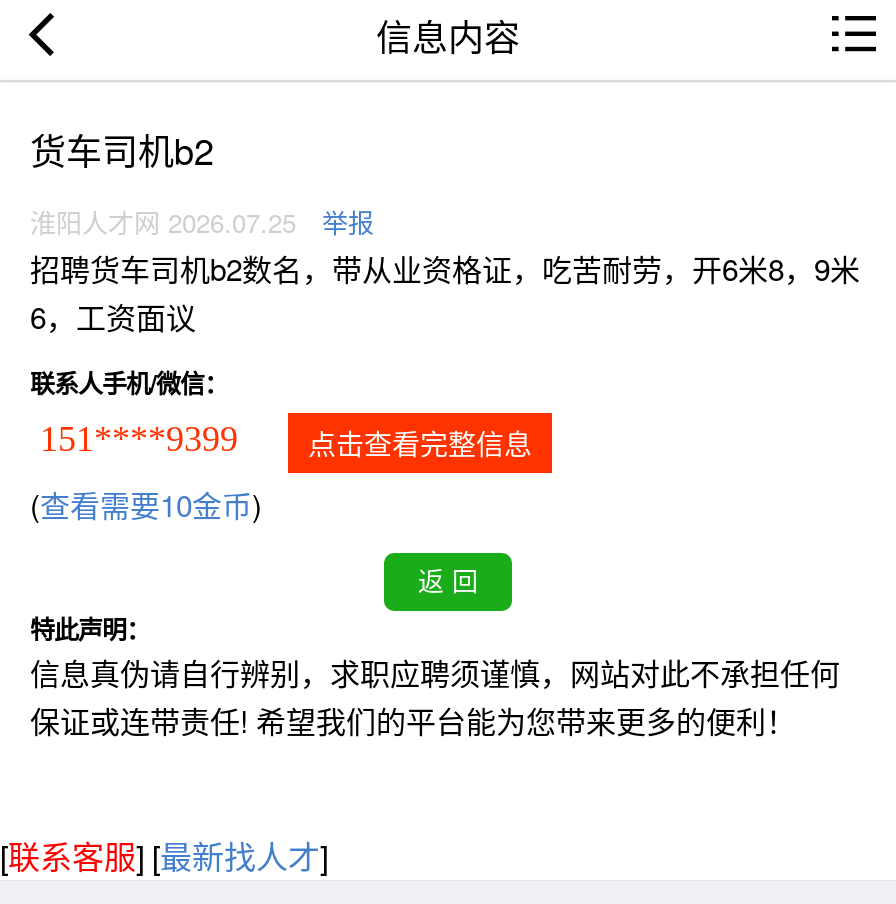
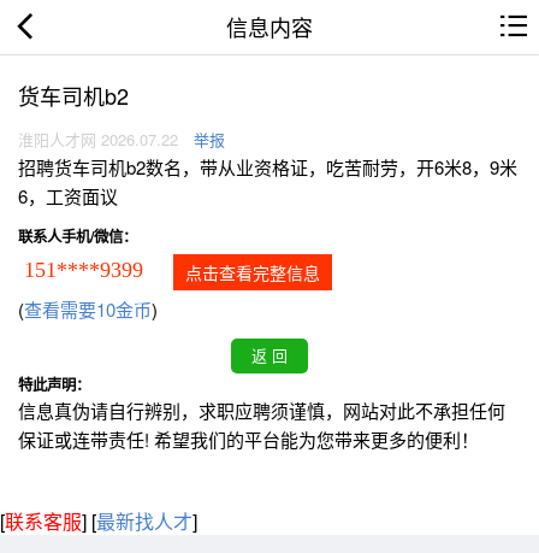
[30,203,374,241] 淮阳人才网 2026.07.25 举报 -> [18,128,225,151] 淮阳人才网 2026.07.22 举报

